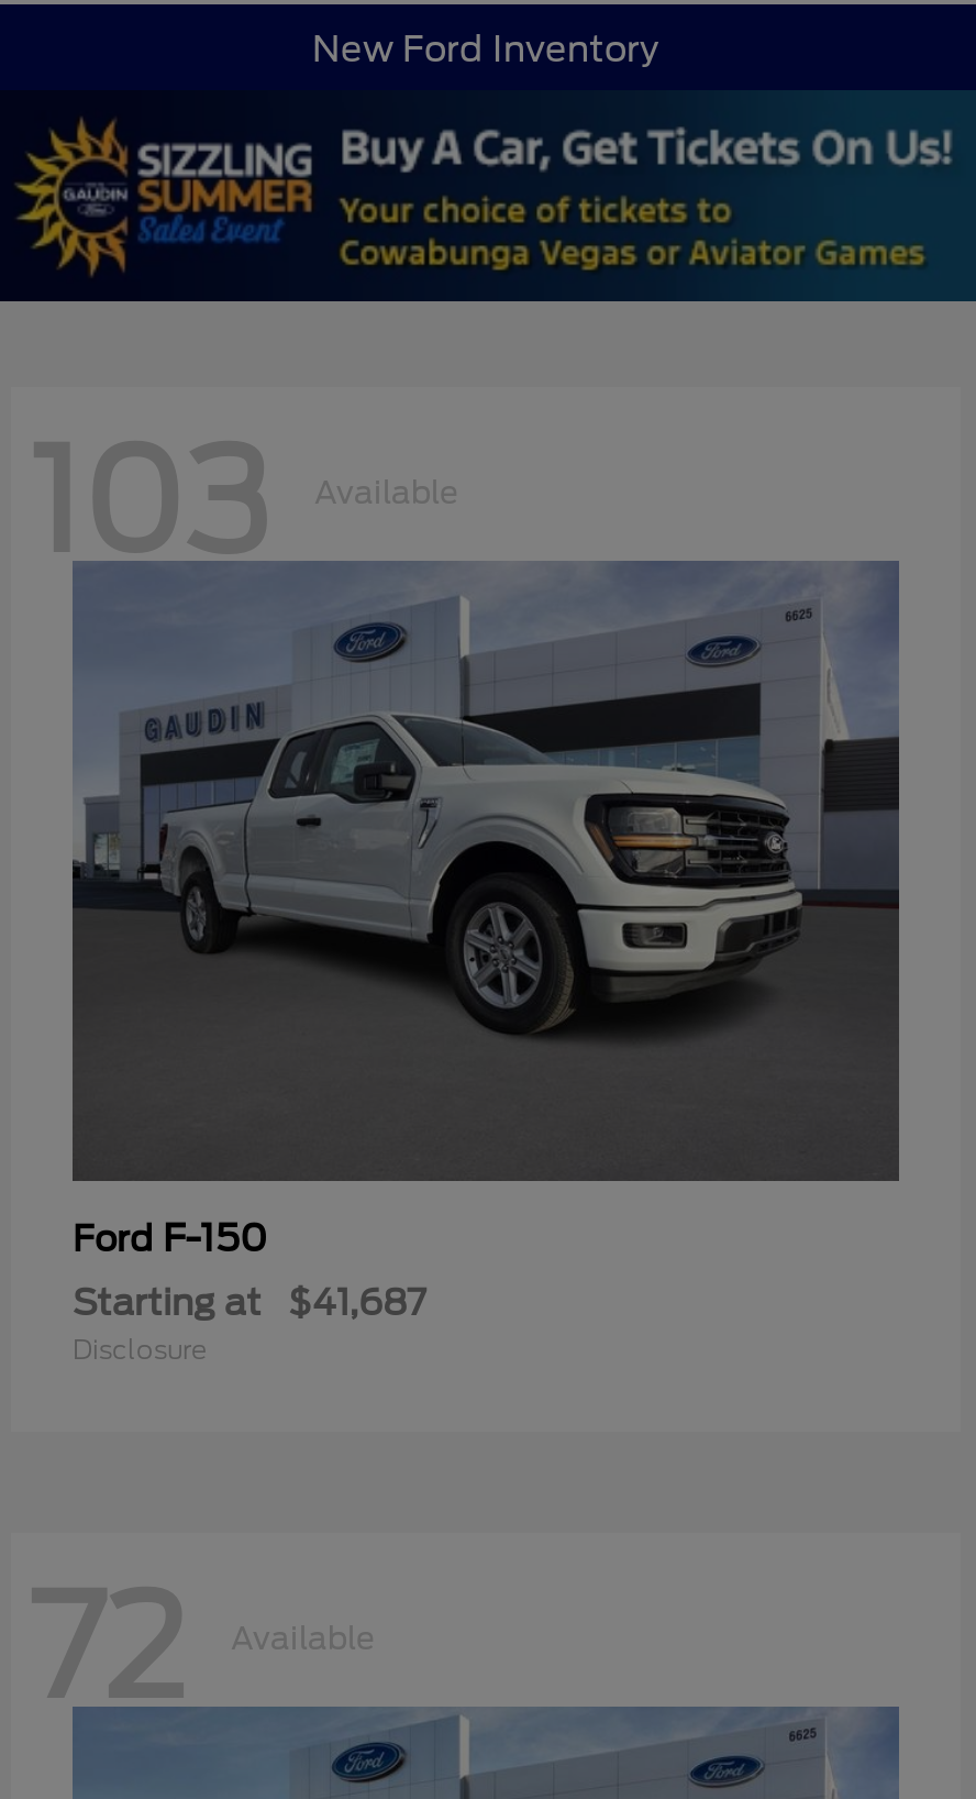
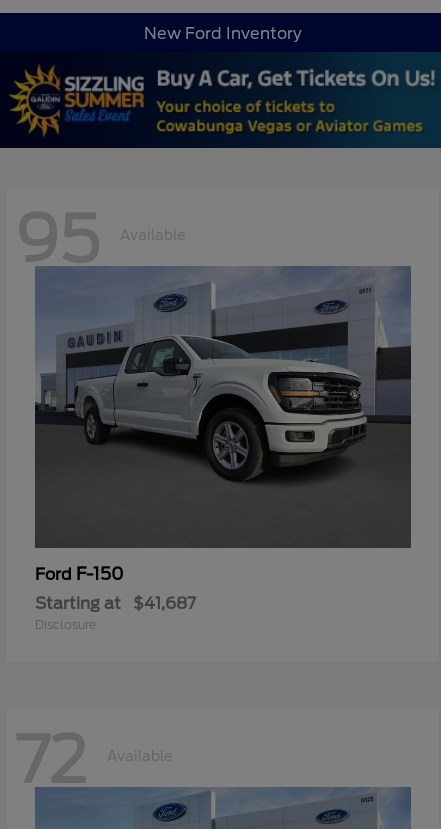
[29,418,270,585] 103 -> [15,201,100,277] 95

